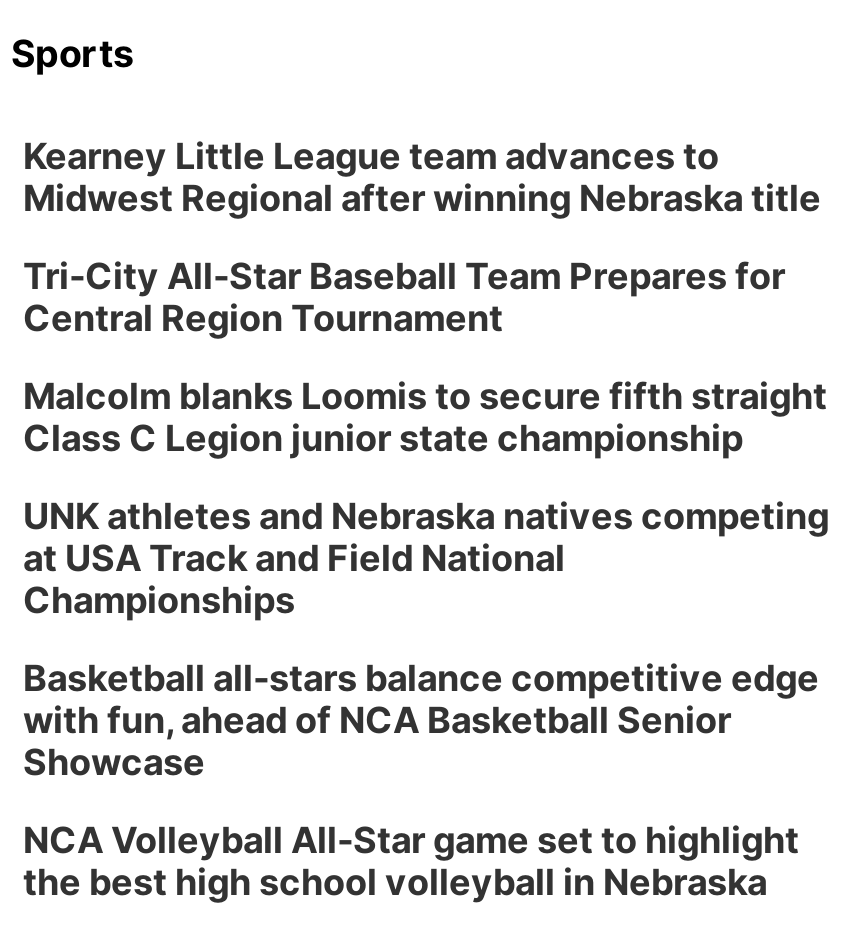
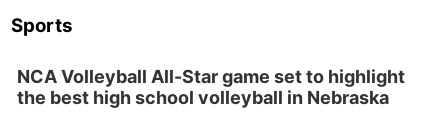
[23,135,829,783] Kearney Little League team advances to | Midwest Regional after winning Nebraska title | Tri-City All-Star Baseball Team Prepares for | Central Region Tournament | Malcolm blanks Loomis to secure fifth straight | Class C Legion junior state championship | UNK athletes and Nebraska natives competing | at USA Track and Field National | Championships | Basketball all-stars balance competitive edge | with fun, ahead of NCA Basketball Senior | Showcase -> none

